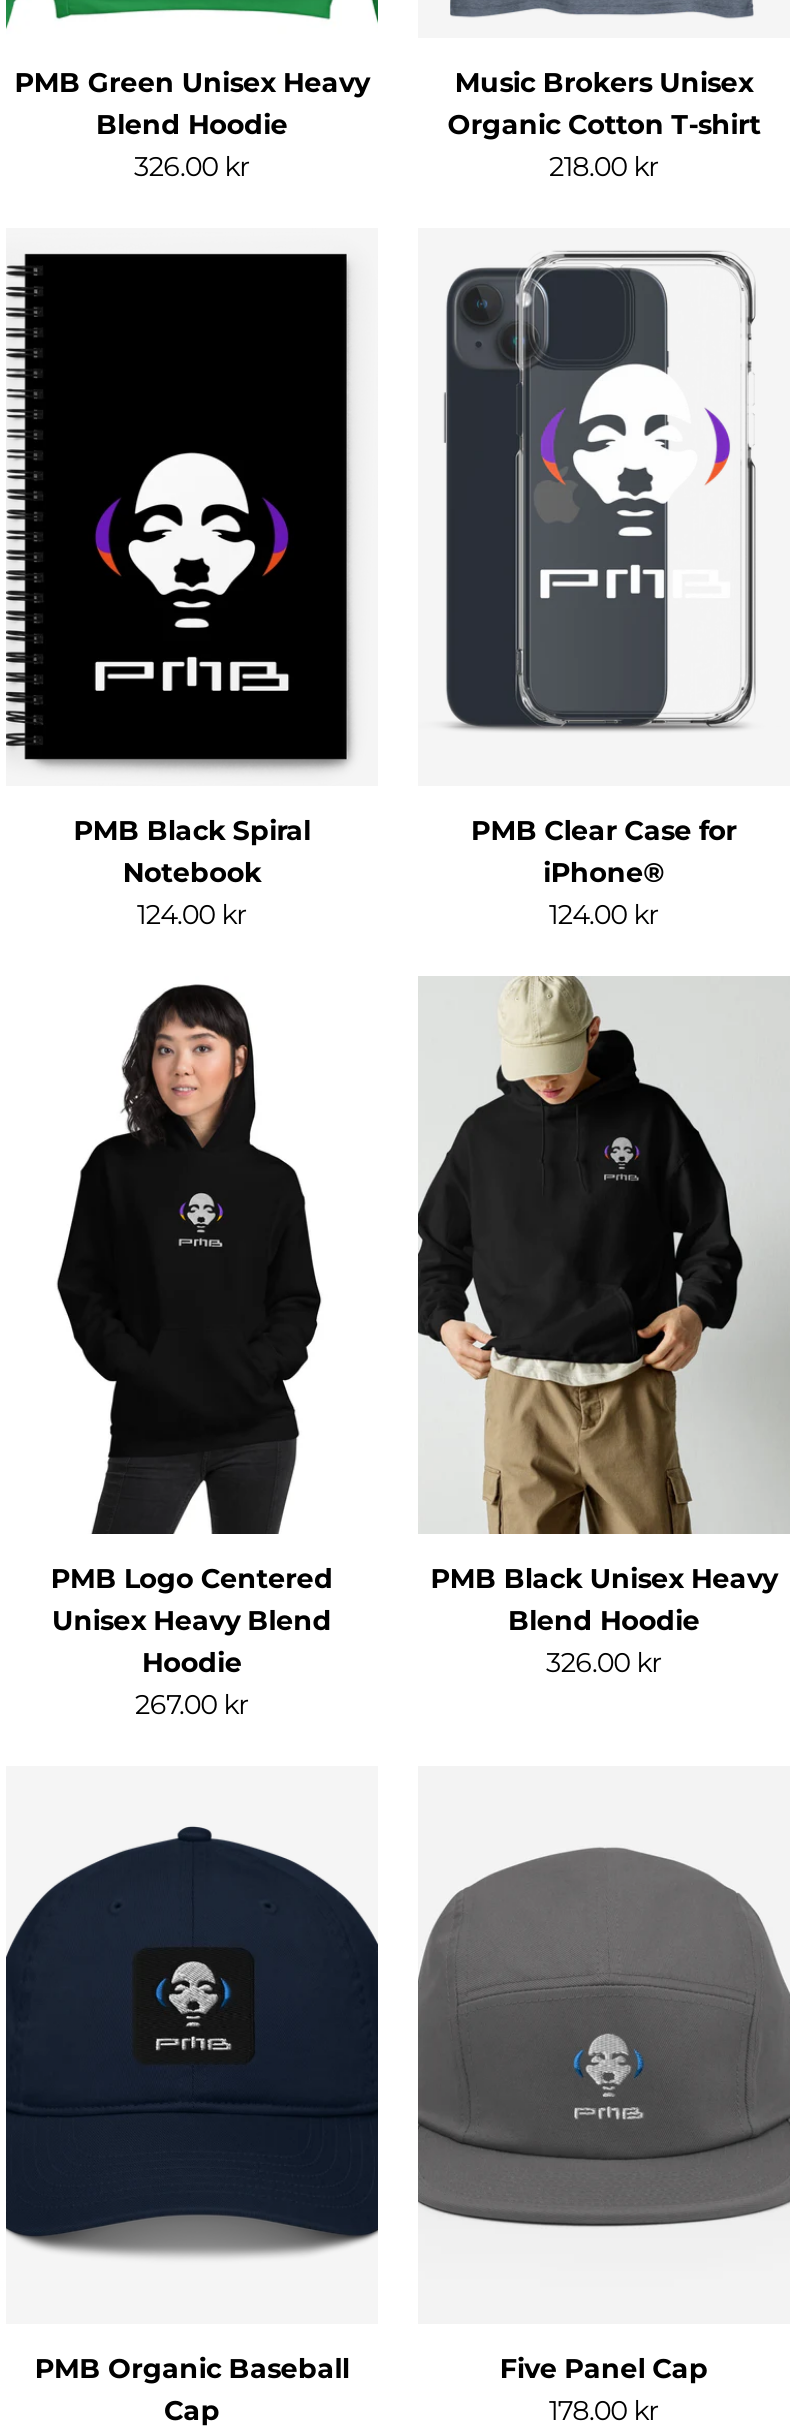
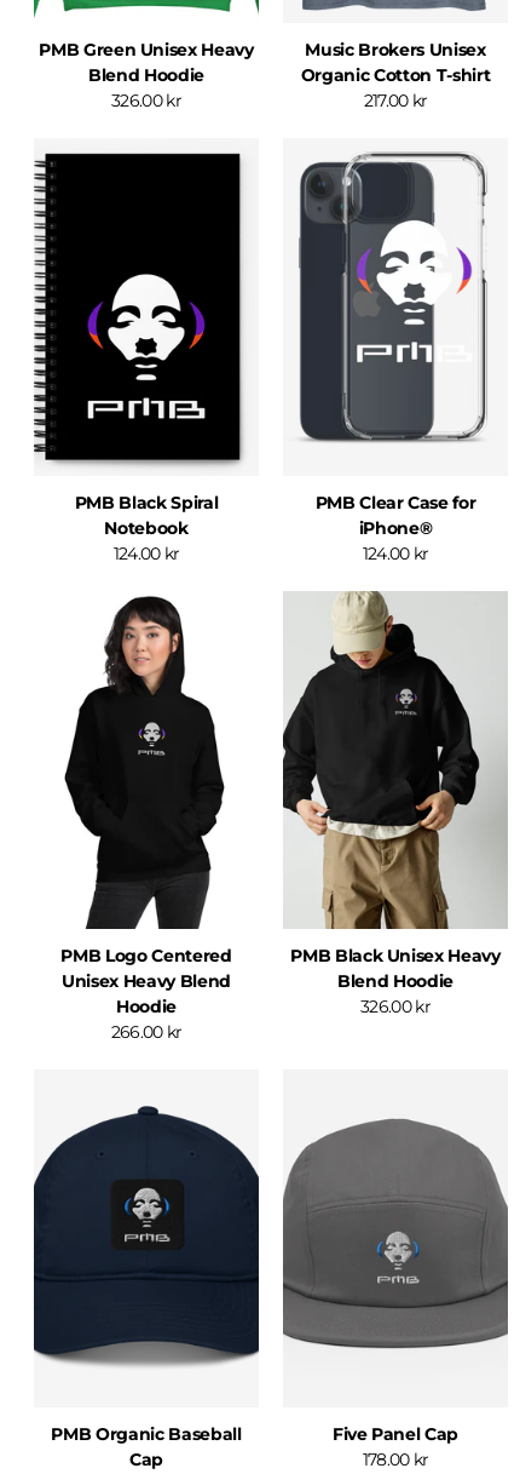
[549,150,659,182] 218.00 kr -> [363,91,427,110] 217.00 kr
[135,1688,249,1720] 267.00 kr -> [111,1022,182,1042] 266.00 kr

